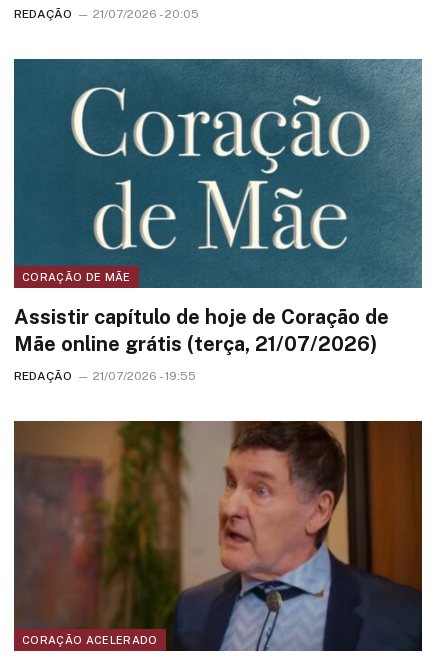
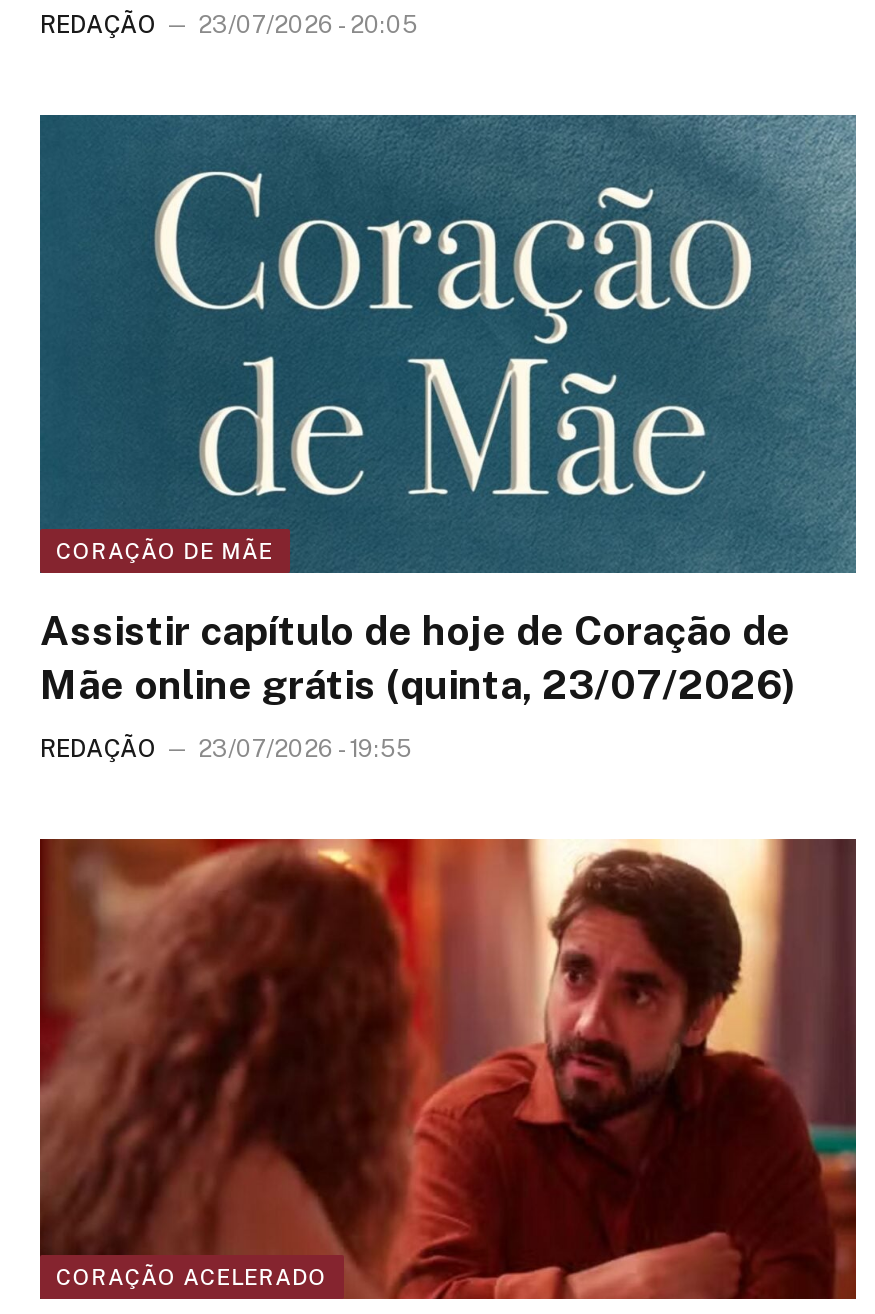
[14,6,199,20] REDAÇÃO 21/07/2026 - 20:05 -> [40,10,418,38] REDAÇÃO 23/07/2026 - 20:05
[14,332,377,356] Mãe online grátis (terça, 21/07/2026) -> [40,661,796,709] Mãe online grátis (quinta, 23/07/2026)
[14,369,196,383] REDAÇÃO 21/07/2026 - 19:55 -> [40,735,412,763] REDAÇÃO 23/07/2026 - 19:55
[14,420,423,652] [image] -> [40,837,858,1301] [image]

